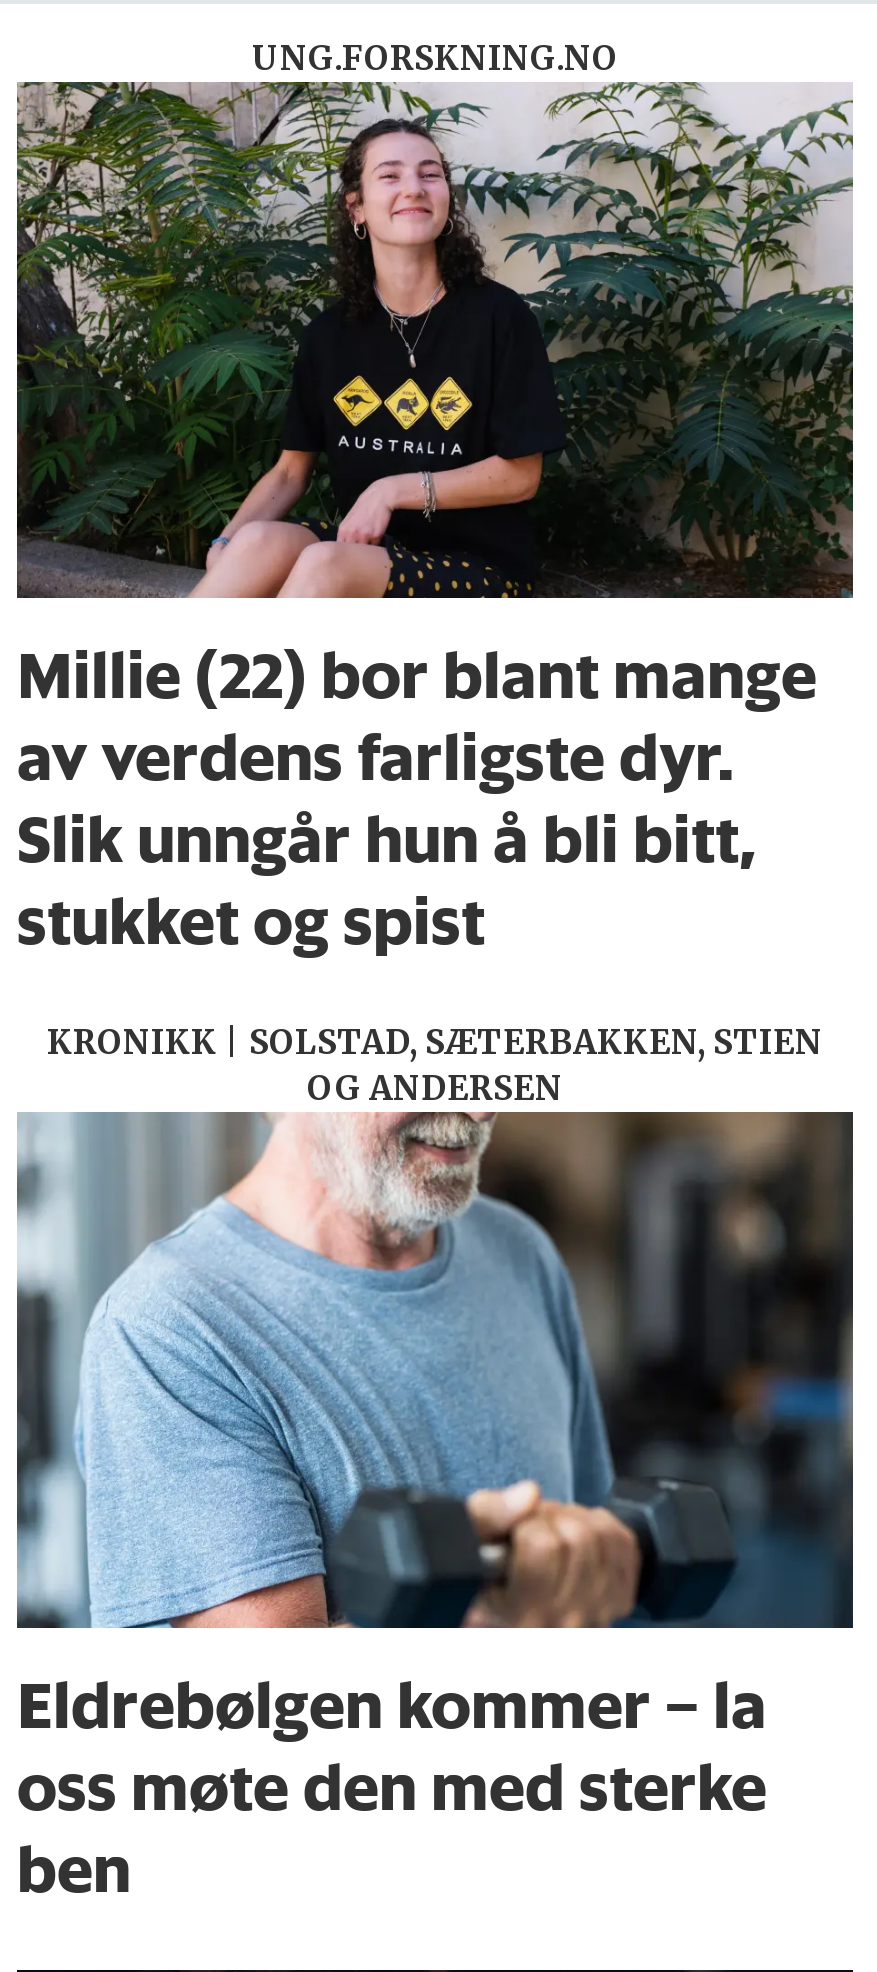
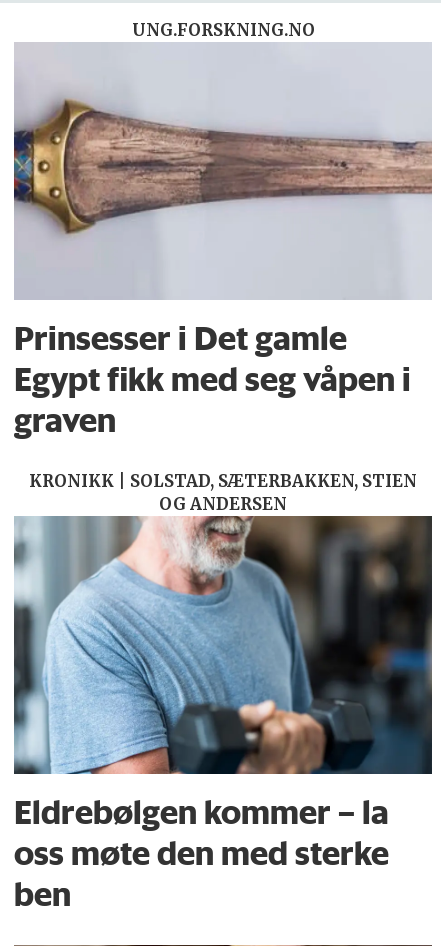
[15,80,855,960] [image] | Millie (22) bor blant mange | av verdens farligste dyr. | Slik unngår hun å bli bitt, | stukket og spist -> [13,42,432,440] [image] | Prinsesser i Det gamle | Egypt fikk med seg våpen i | graven

